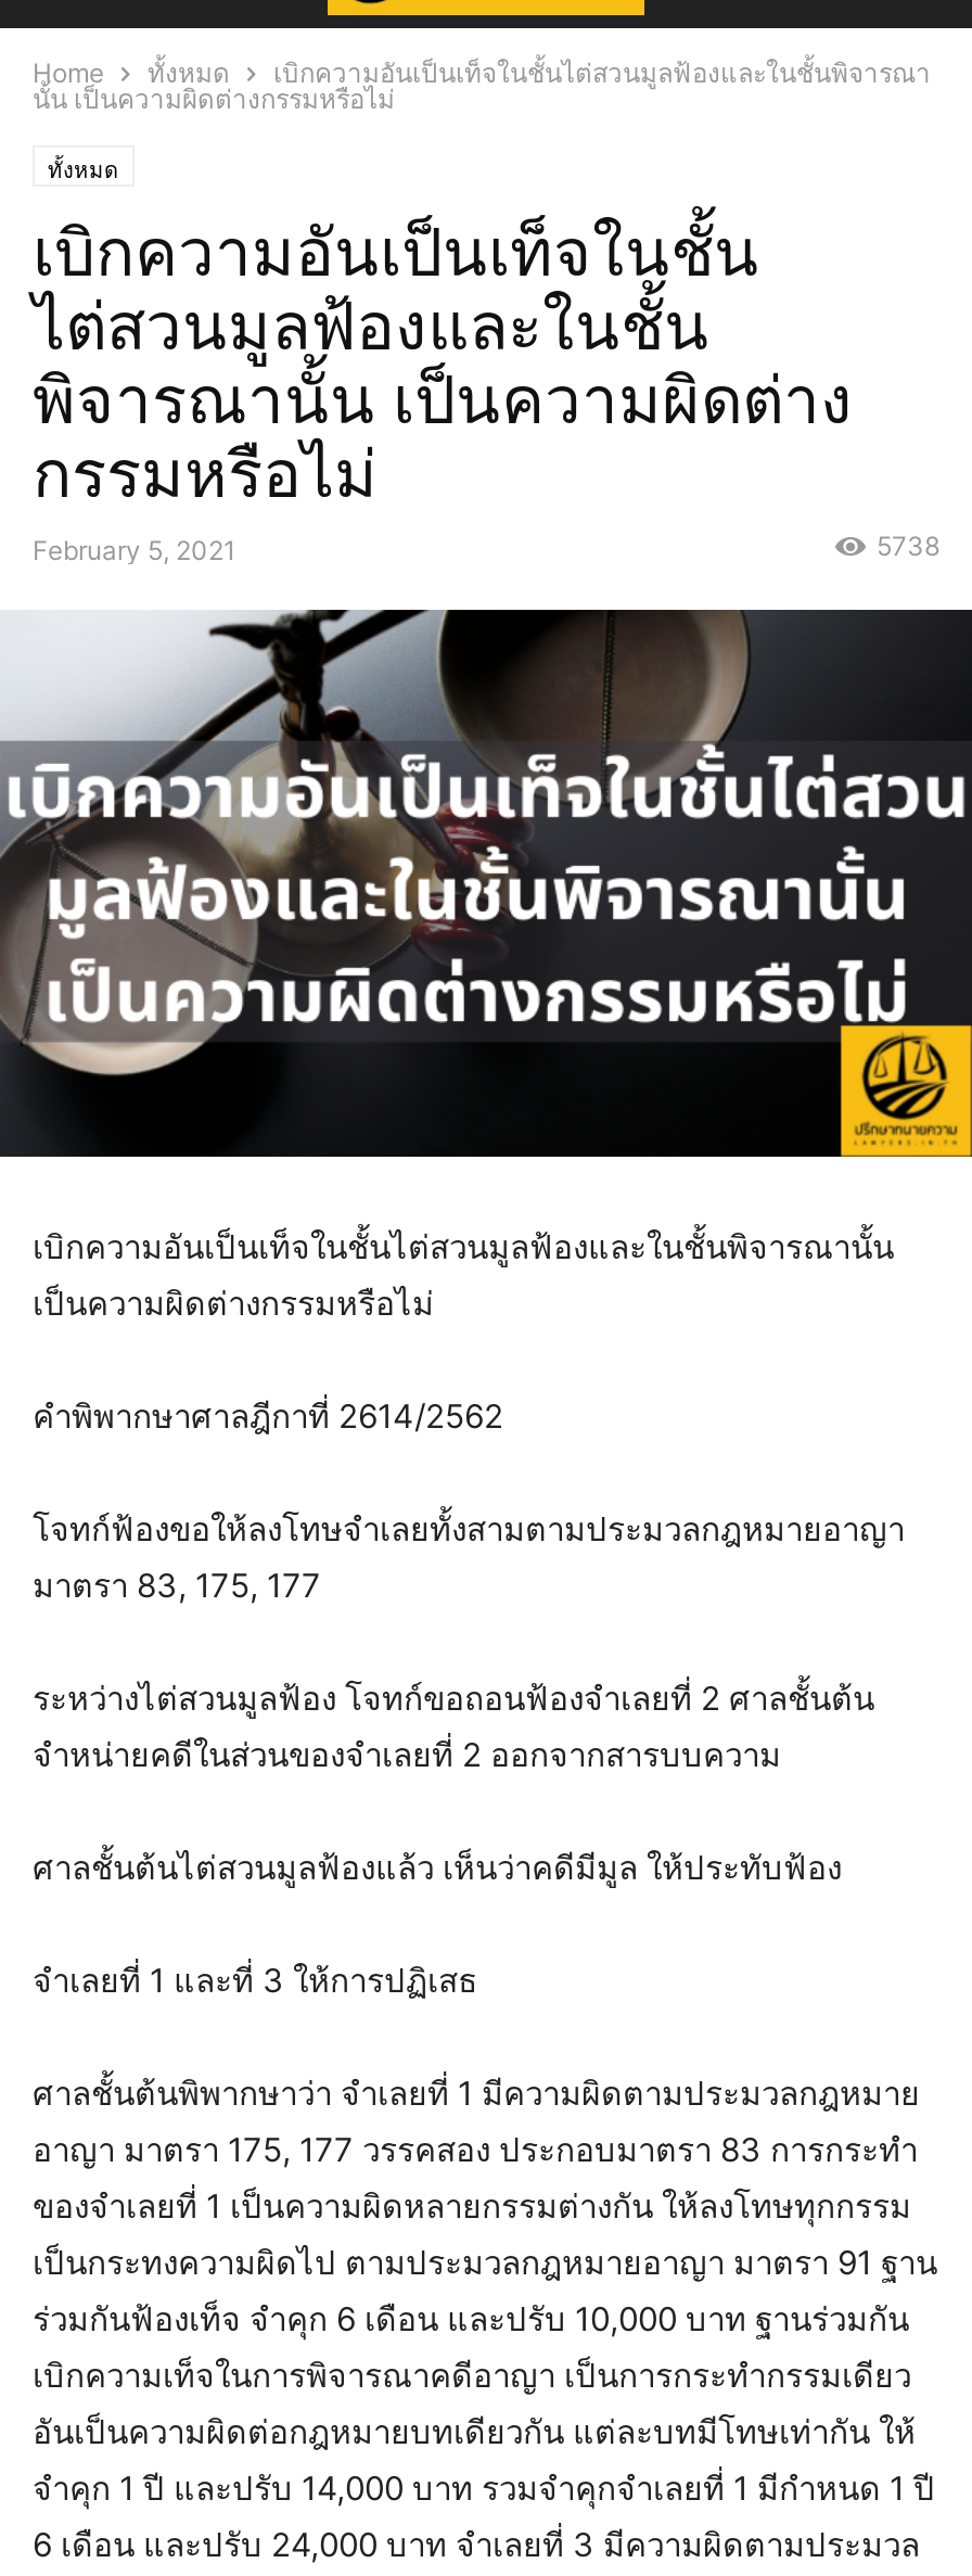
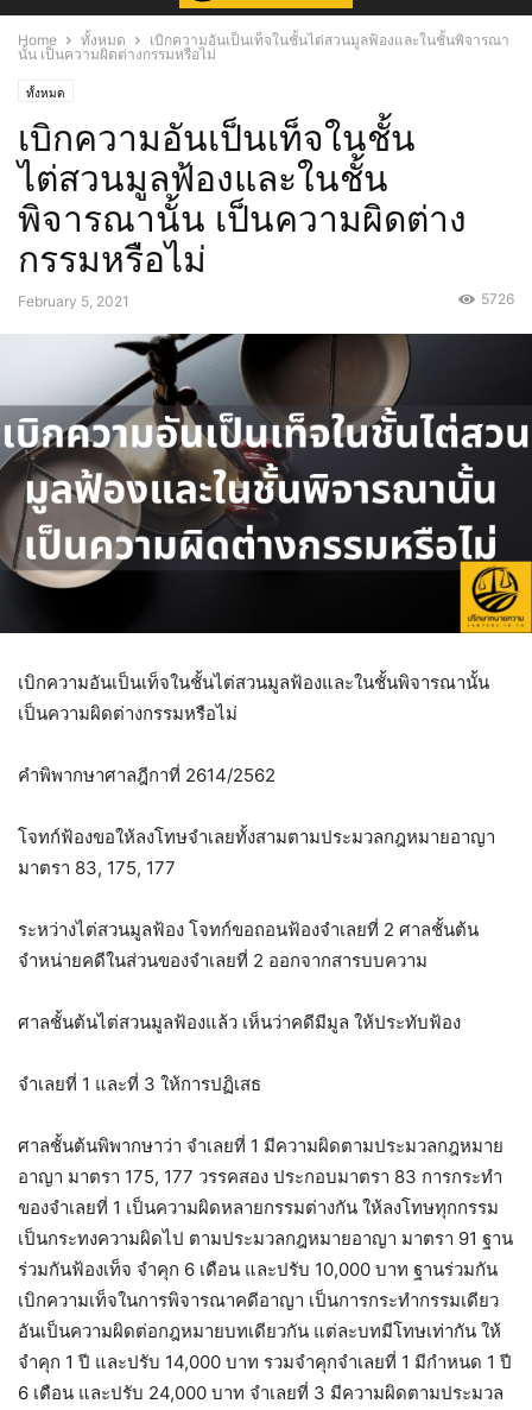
[877,530,939,562] 5738 -> [481,290,514,308] 5726

